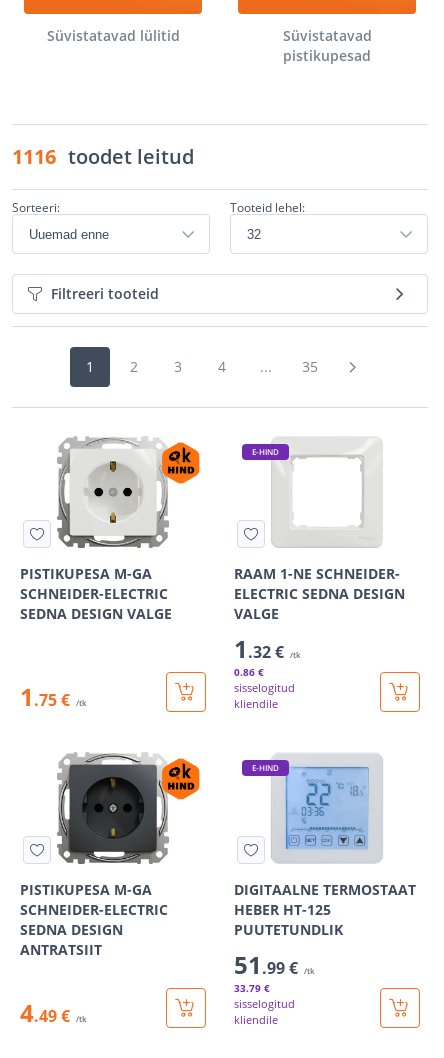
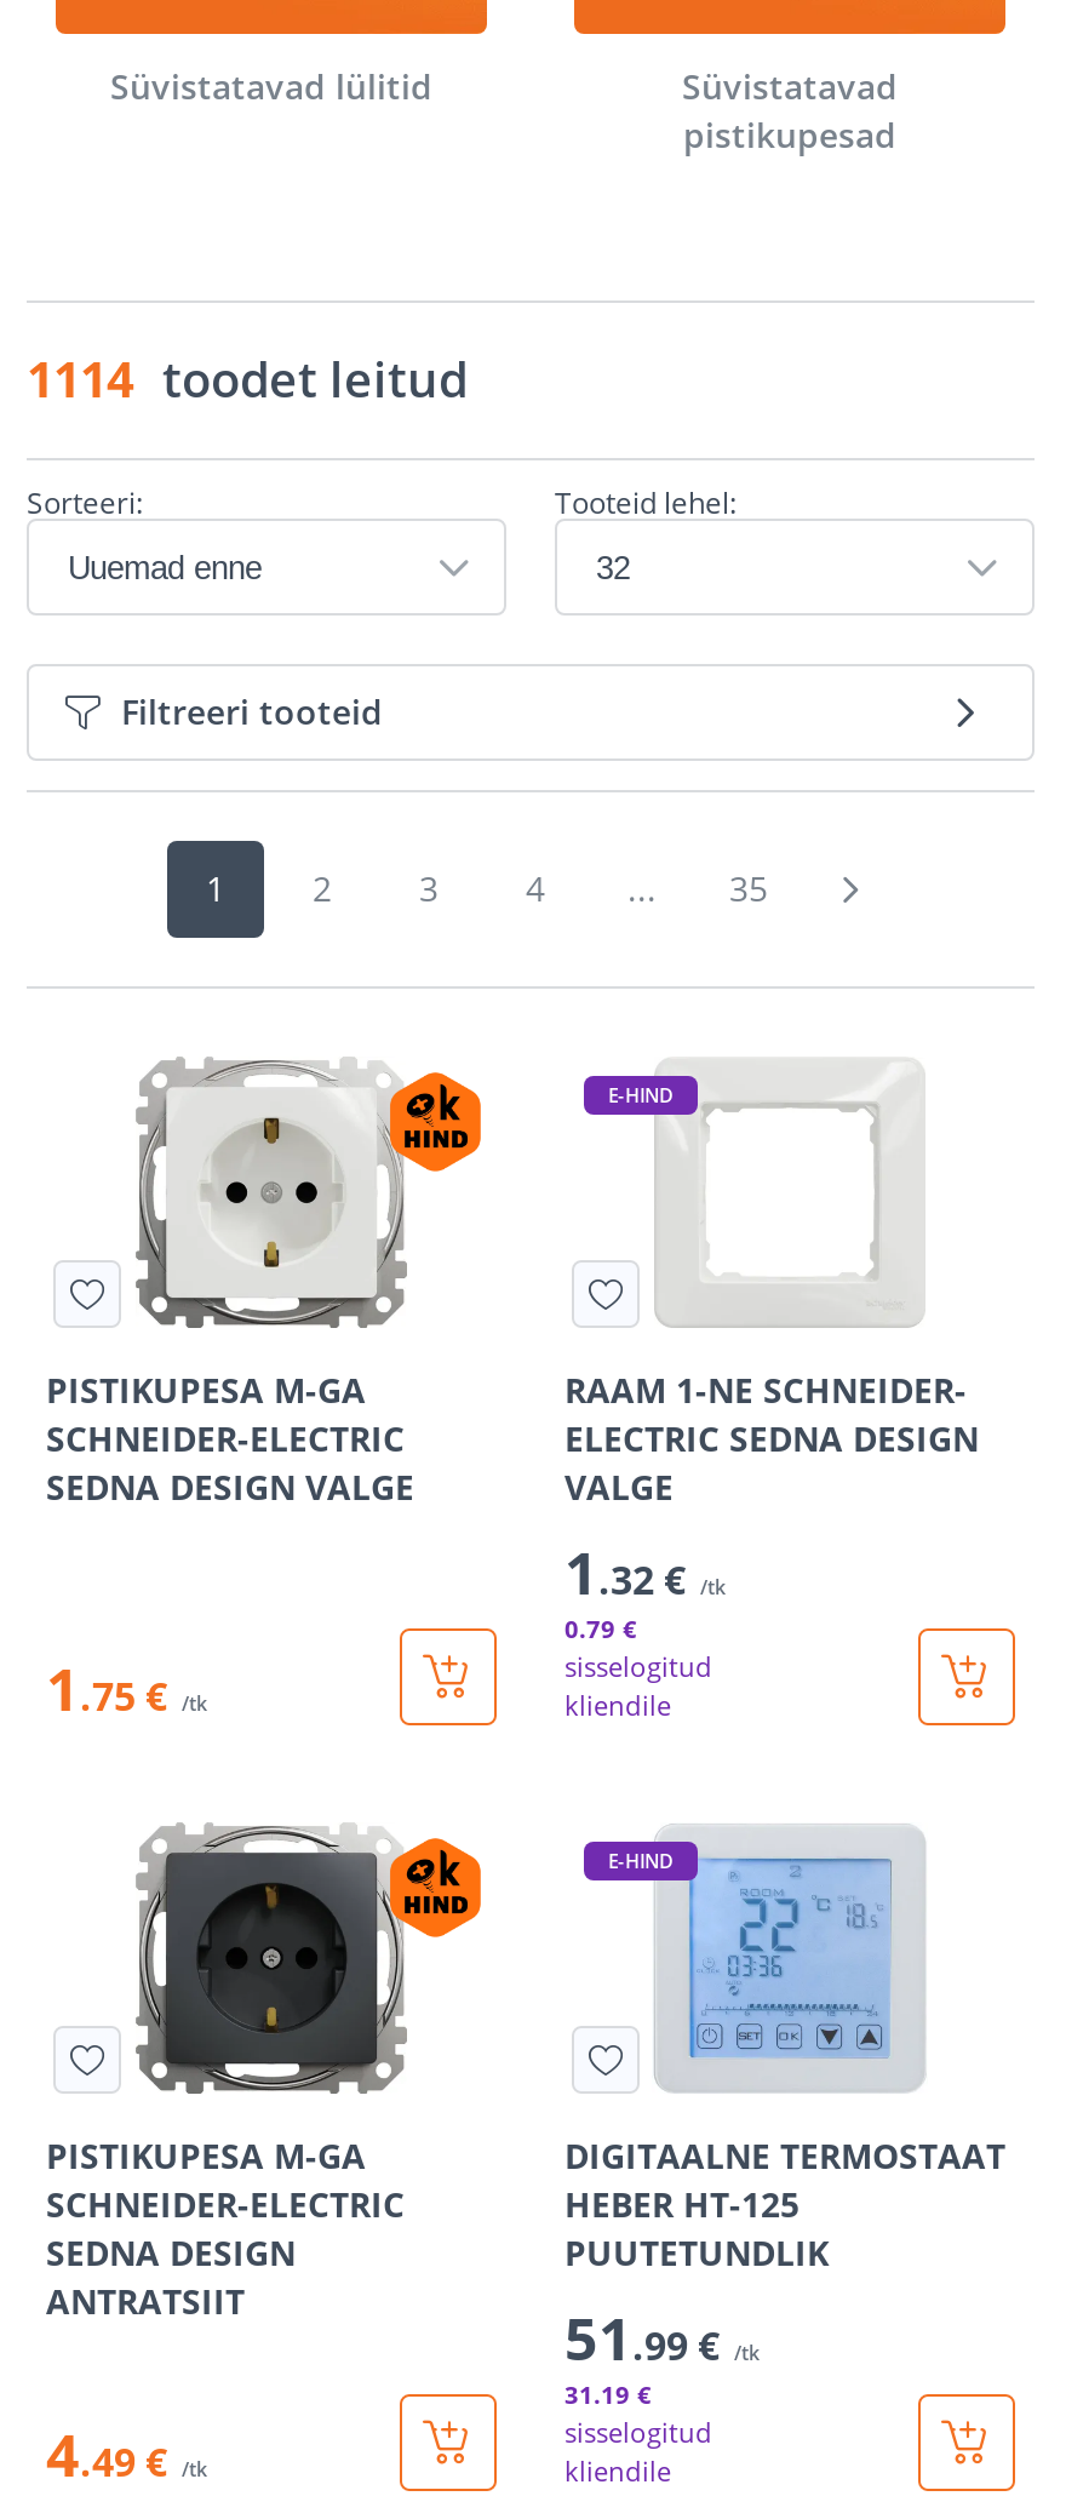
[12,143,194,170] 1116 toodet leitud -> [27,347,468,412] 1114 toodet leitud
[234,665,264,679] 0.86 € -> [564,1611,637,1645] 0.79 €
[234,981,270,995] 33.79 € -> [564,2377,652,2411] 31.19 €

